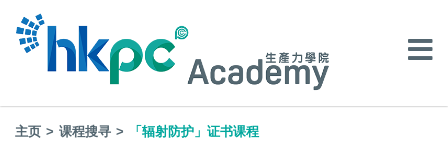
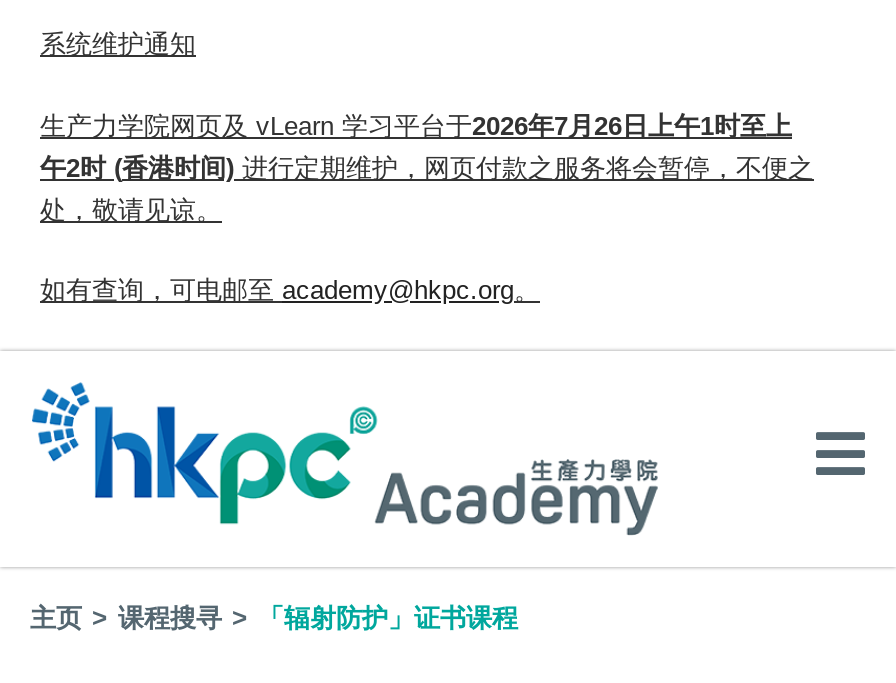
none -> [40,29,814,306] 系统维护通知 | 生产力学院网页及 vLearn学习平台于2026年7月26日上午1时至上 | 午2时 (香港时间)进行定期维护，网页付款之服务将会暂停，不便之 | 处，敬请见谅。 | 如有查询，可电邮至academy@hkpc.org。

